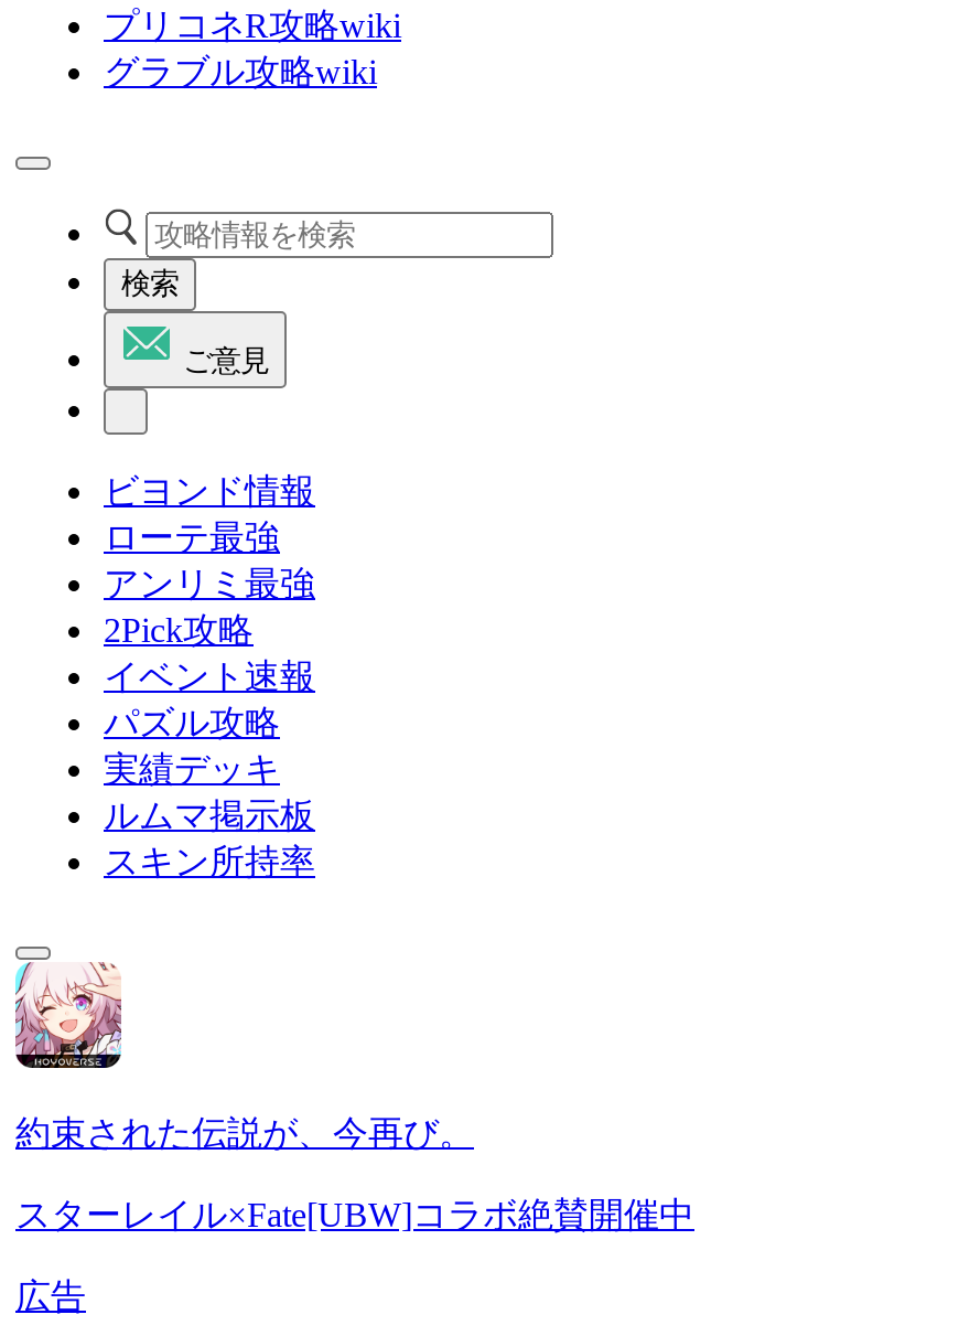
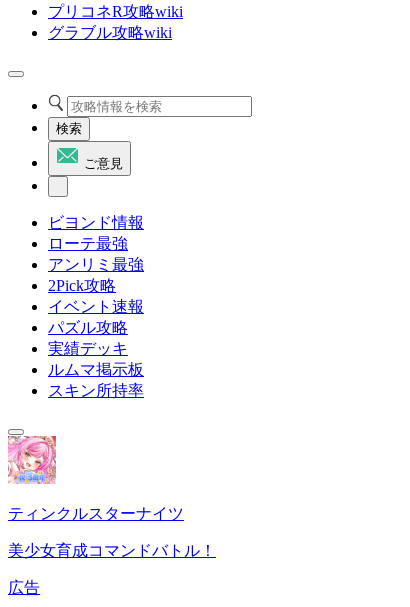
[13,960,474,1152] [image] | 約束された伝説が、今再び。 -> [7,435,184,522] [image] | ティンクルスターナイツ
[15,1196,694,1233] スターレイル×Fate[UBW]コラボ絶賛開催中 -> [8,542,216,559] 美少女育成コマンドバトル！

